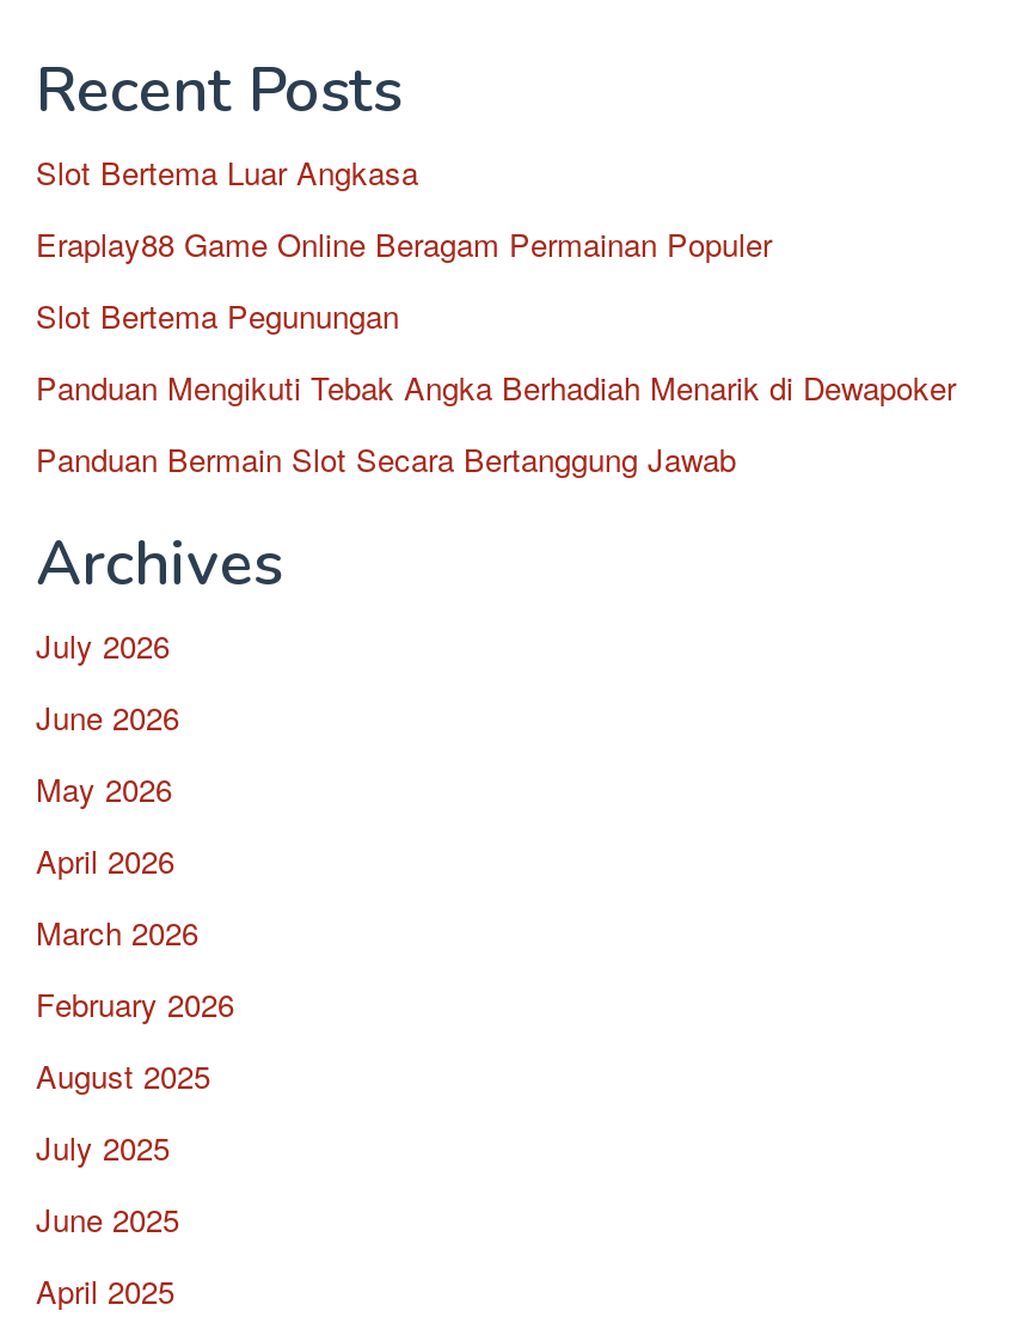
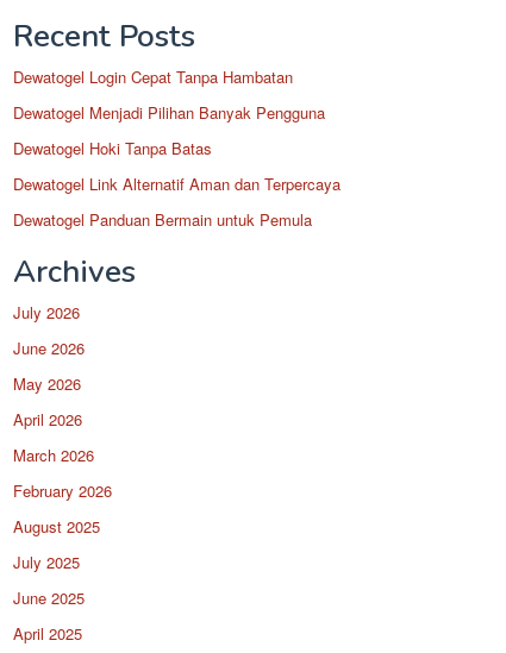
[36,149,418,195] Slot Bertema Luar Angkasa -> [13,65,293,88] Dewatogel Login Cepat Tanpa Hambatan
[36,221,772,267] Eraplay88 Game Online Beragam Permainan Populer -> [13,101,325,124] Dewatogel Menjadi Pilihan Banyak Pengguna
[36,293,399,338] Slot Bertema Pegunungan -> [13,137,212,159] Dewatogel Hoki Tanpa Batas
[36,365,956,410] Panduan Mengikuti Tebak Angka Berhadiah Menarik di Dewapoker -> [13,172,341,195] Dewatogel Link Alternatif Aman dan Terpercaya
[36,436,736,482] Panduan Bermain Slot Secara Bertanggung Jawab -> [13,208,312,231] Dewatogel Panduan Bermain untuk Pemula

